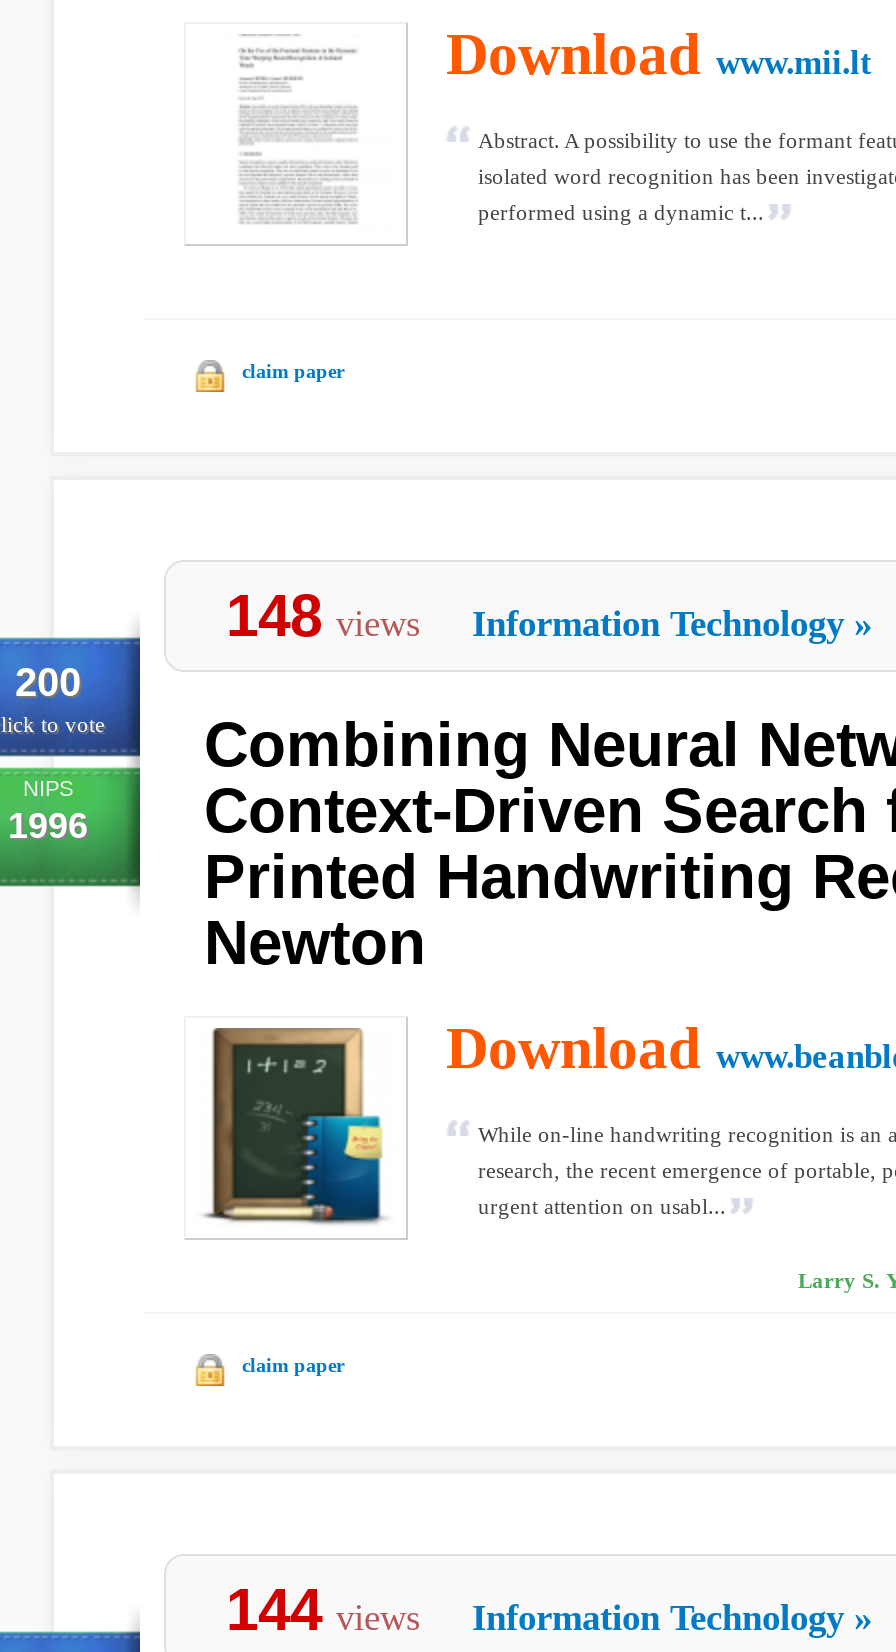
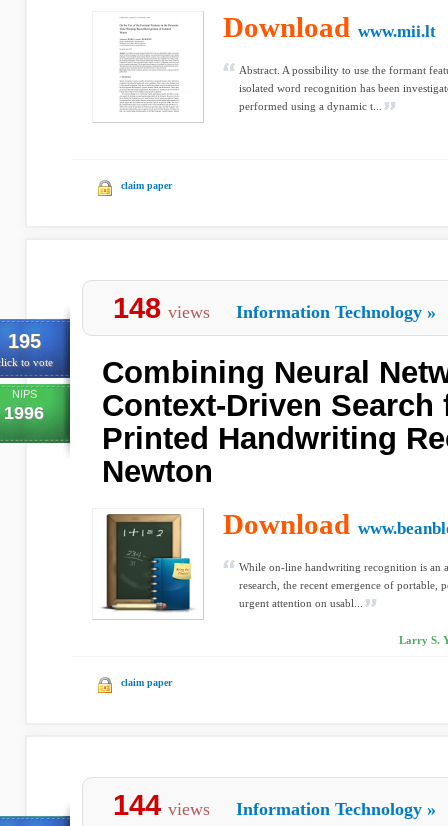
[15,660,81,704] 200 -> [7,330,40,352] 195

